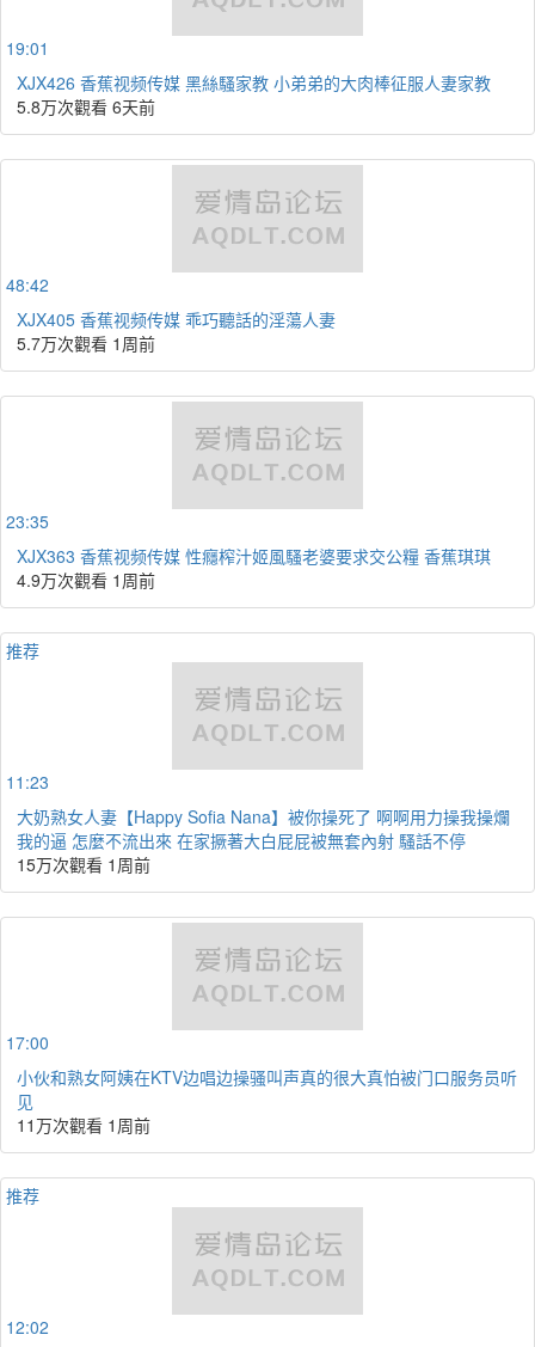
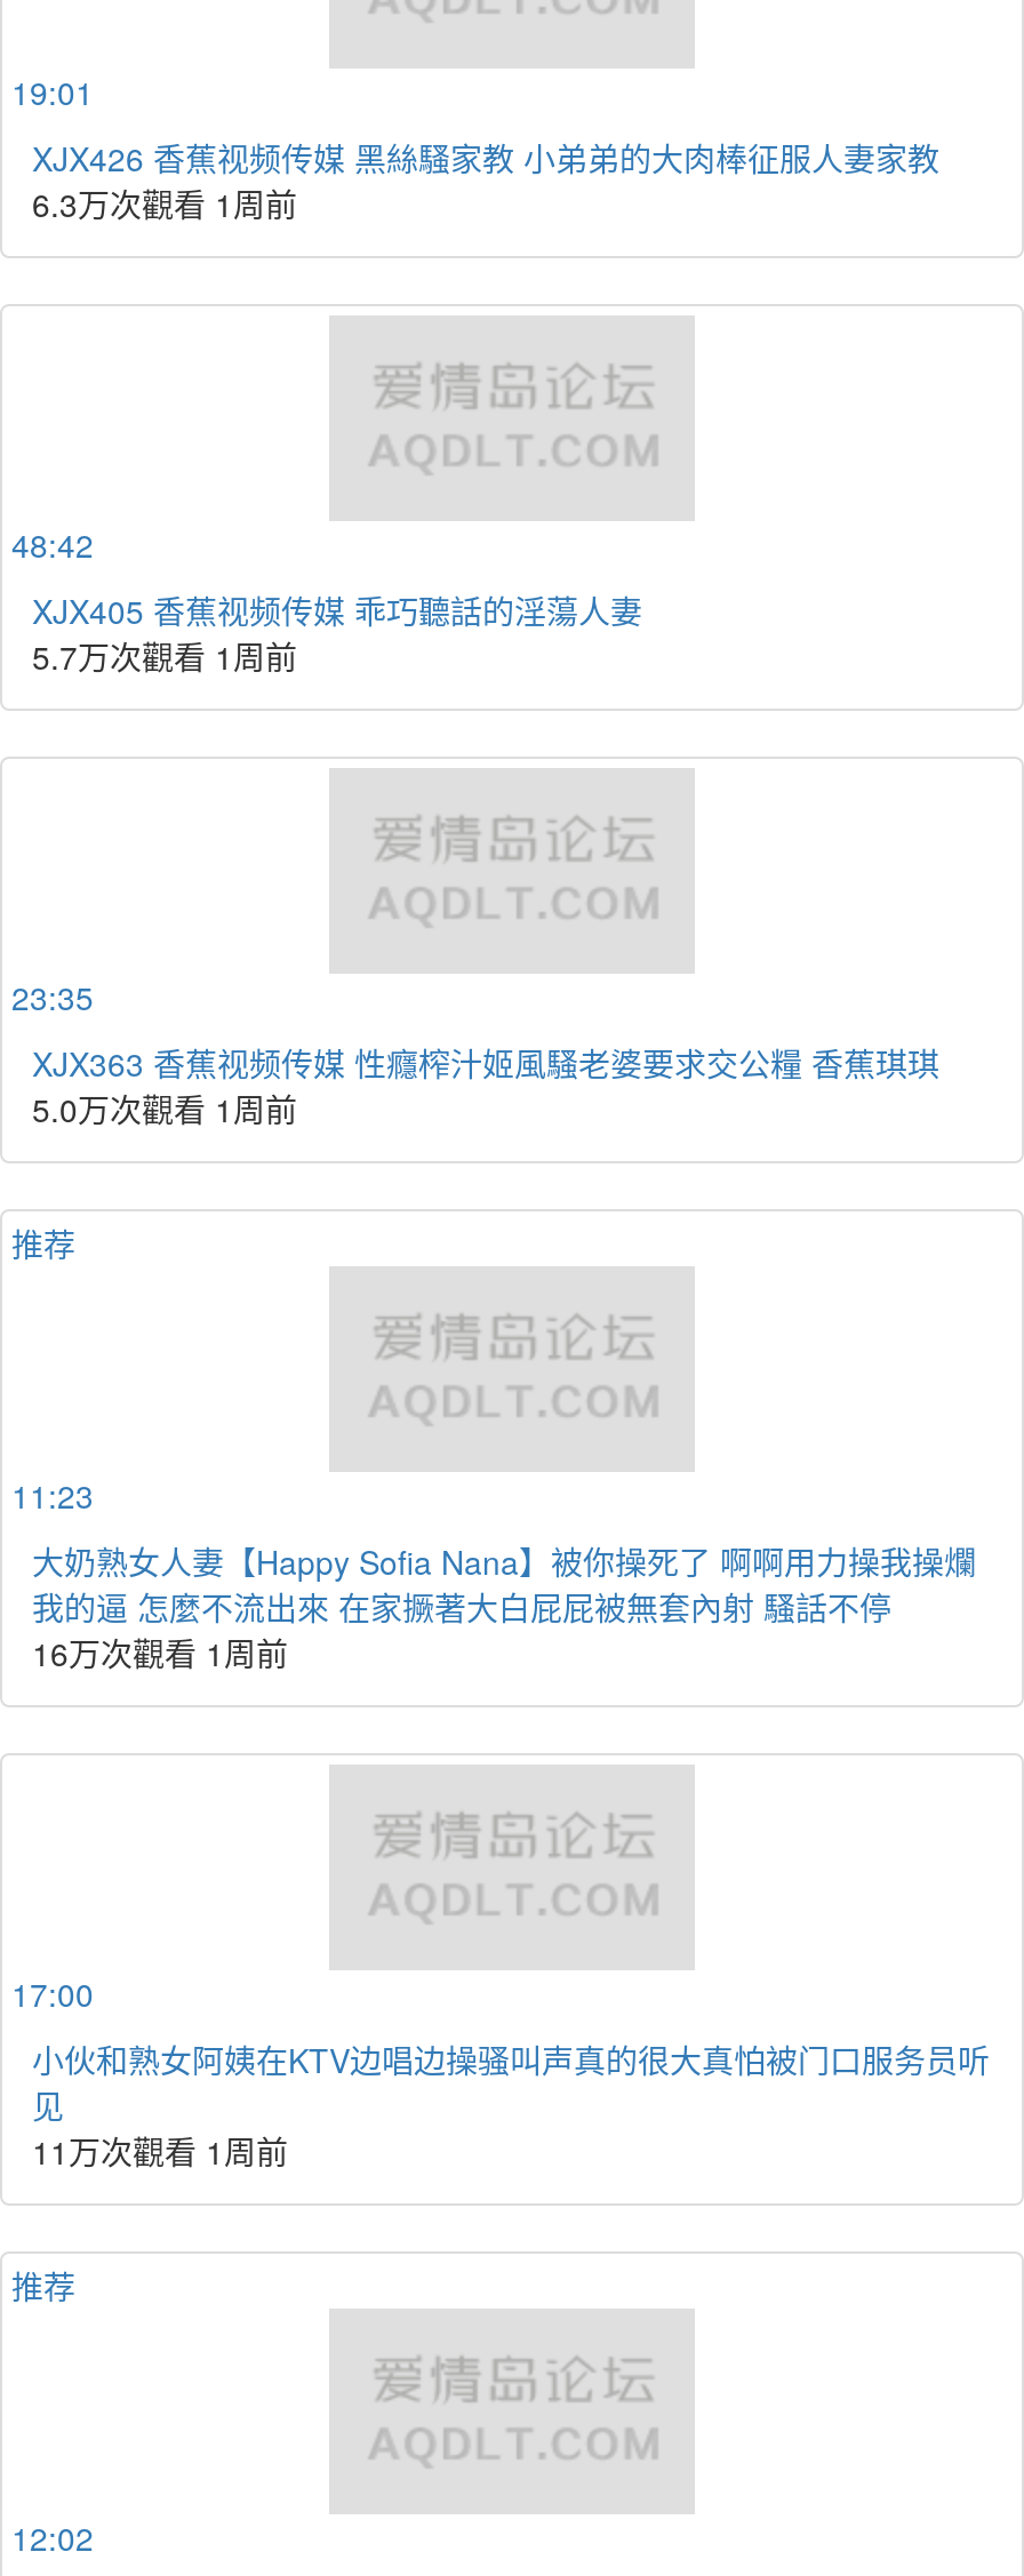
[17,94,155,118] 5.8万次觀看 6天前 -> [32,181,297,226] 6.3万次觀看 1周前
[17,568,155,592] 4.9万次觀看 1周前 -> [32,1086,297,1131] 5.0万次觀看 1周前
[17,852,150,876] 15万次觀看 1周前 -> [32,1630,288,1675] 16万次觀看 1周前

